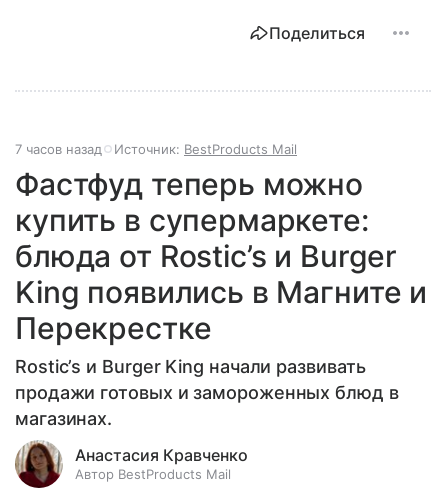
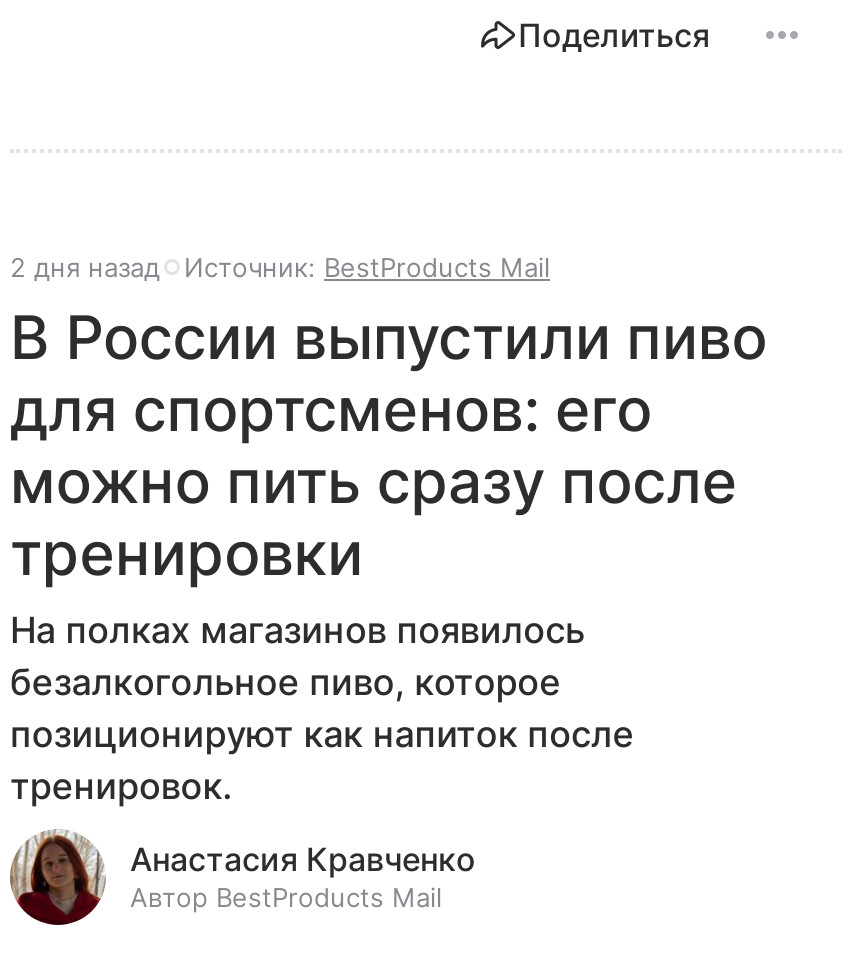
[15,141,297,157] 7 часов назад Источник: BestProducts Mail -> [10,252,550,284] 2 дня назад Источник: BestProducts Mail
[15,166,427,429] Фастфуд теперь можно | купить в супермаркете: | блюда от Rostic’s и Burger | King появились в Магните и | Перекрестке | Rostic’s и Burger King начали развивать | продажи готовых и замороженных блюд в | магазинах. -> [10,302,767,808] В России выпустили пиво | для спортсменов: его | можно пить сразу после | тренировки | На полках магазинов появилось | безалкогольное пиво, которое | позиционируют как напиток после | тренировок.

